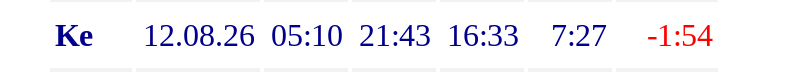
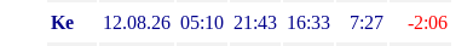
[55,18,713,52] Ke 12.08.26 05:10 21:43 16:33 7:27 -1:54 -> [50,12,448,33] Ke 12.08.26 05:10 21:43 16:33 7:27 -2:06

